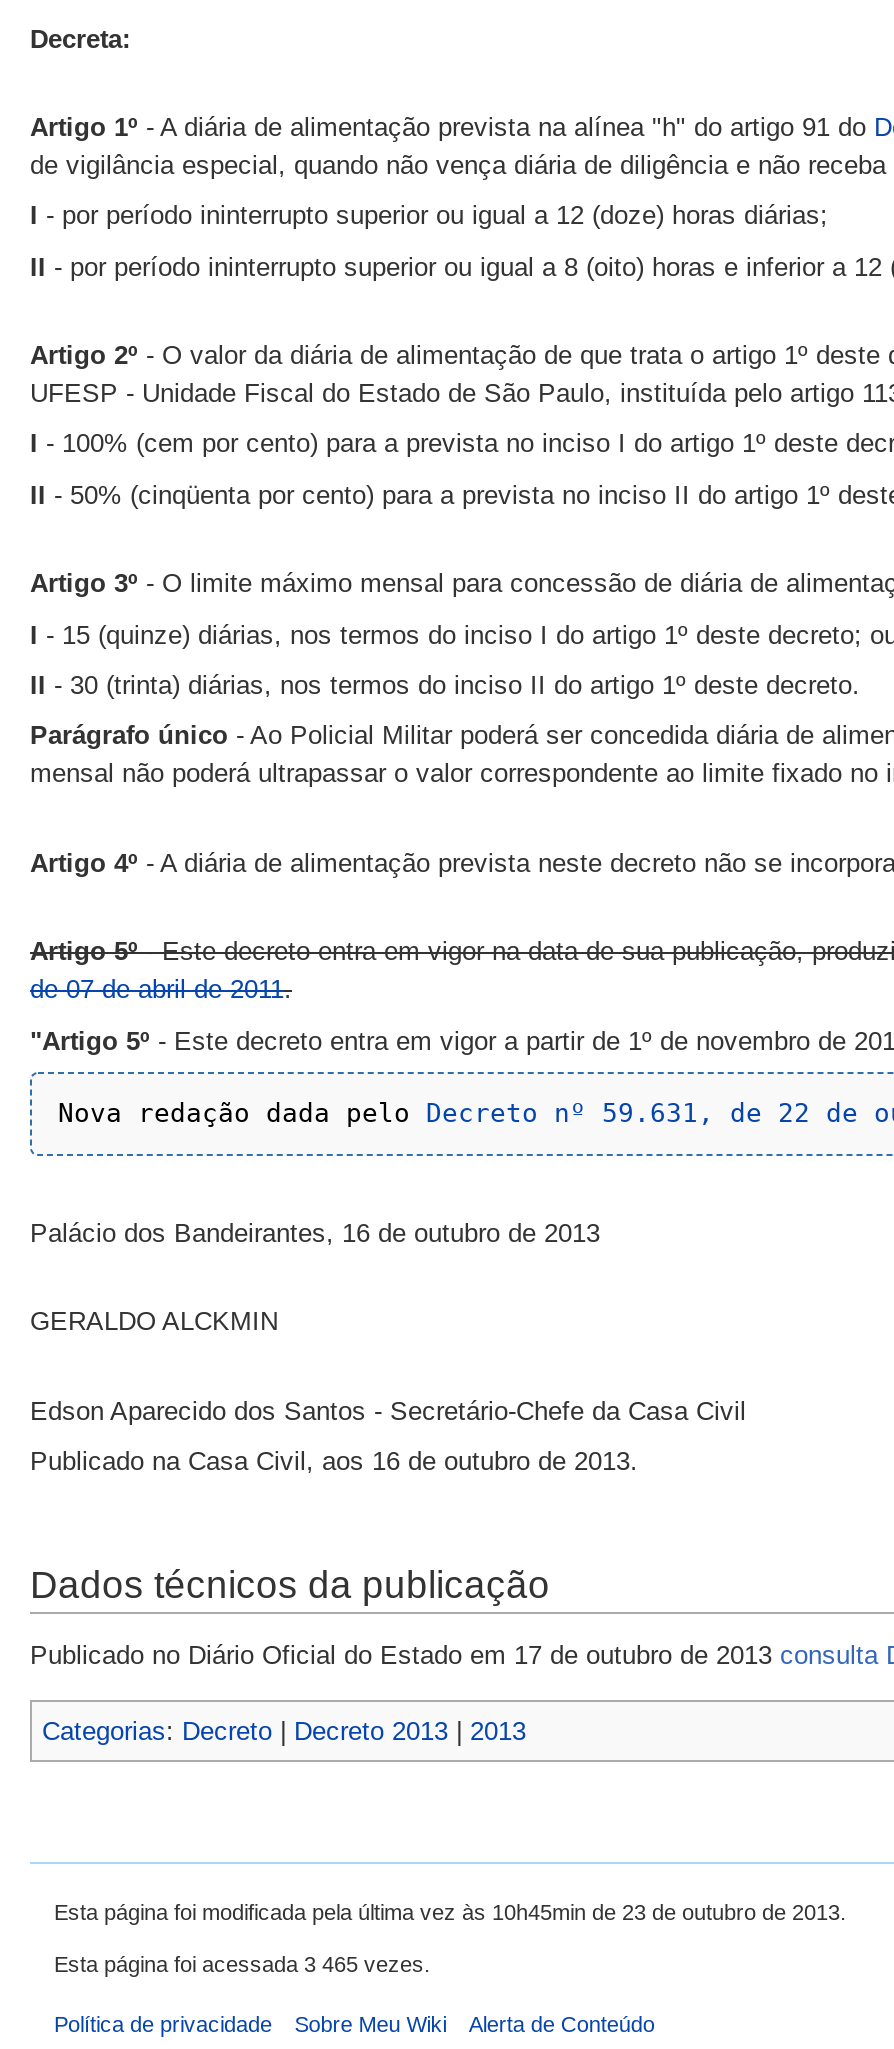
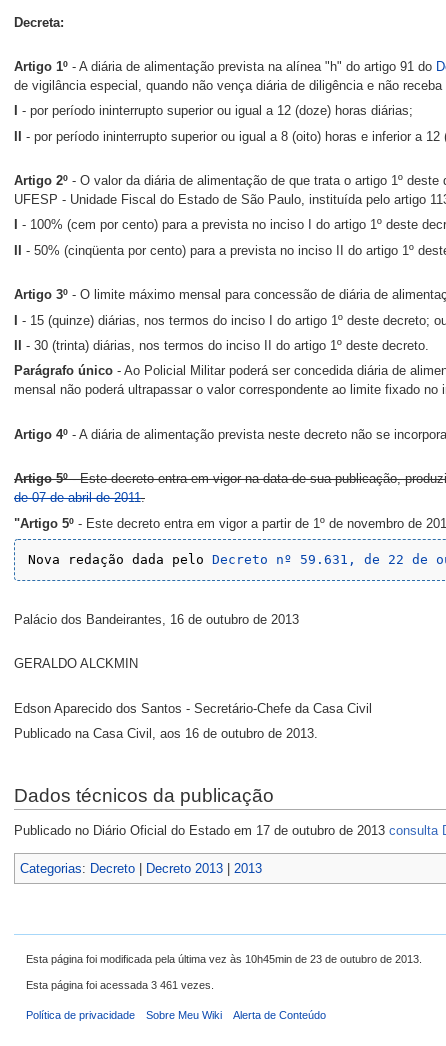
[54,1952,430,1976] Esta página foi acessada 3 465 vezes. -> [26,979,214,991] Esta página foi acessada 3 461 vezes.

